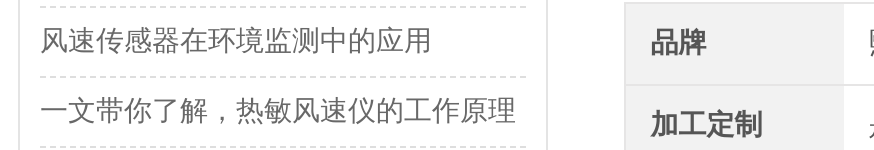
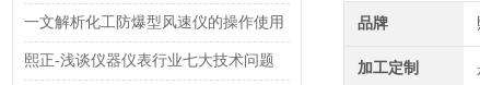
[40,26,432,56] 风速传感器在环境监测中的应用 -> [24,14,284,31] 一文解析化工防爆型风速仪的操作使用
[40,96,516,126] 一文带你了解，热敏风速仪的工作原理 -> [24,52,274,69] 熙正-浅谈仪器仪表行业七大技术问题

